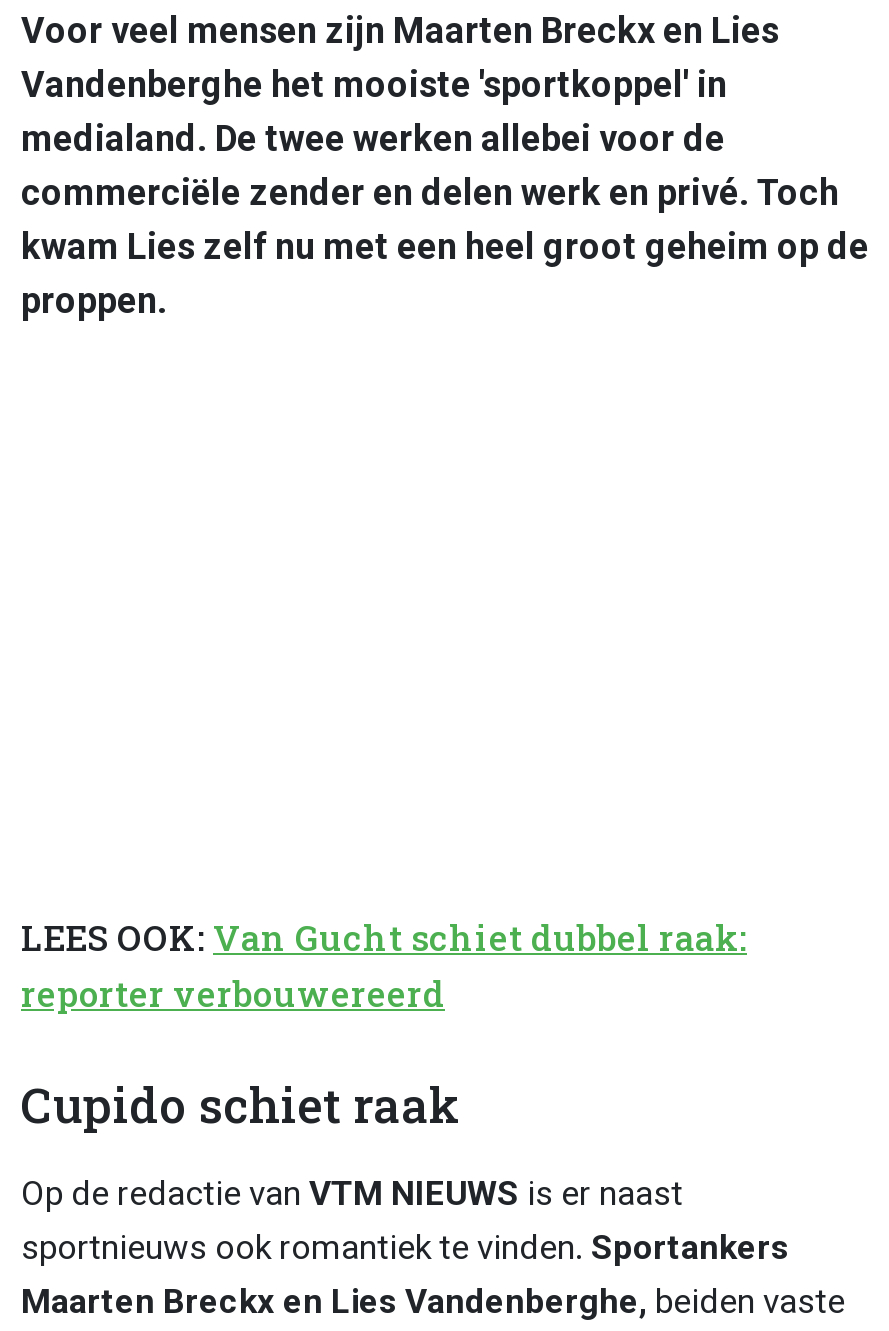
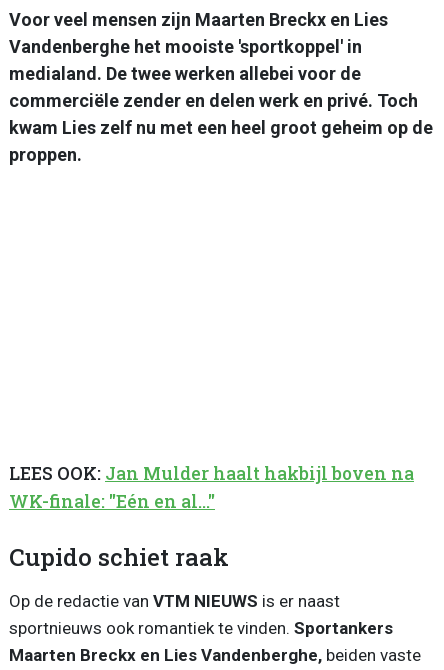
[21,915,747,1017] LEES OOK: Van Gucht schiet dubbel raak: | reporter verbouwereerd -> [9,462,414,513] LEES OOK: Jan Mulder haalt hakbijl boven na | WK-finale: "Eén en al..."

